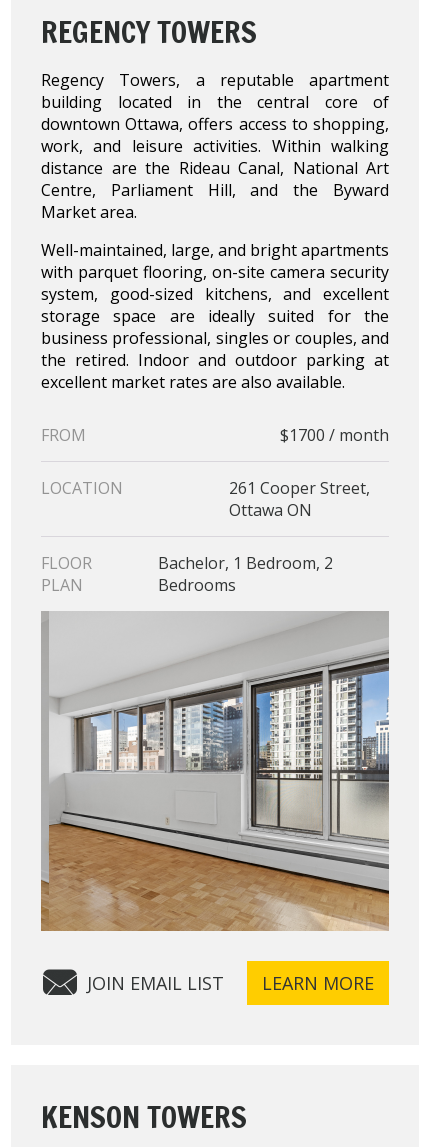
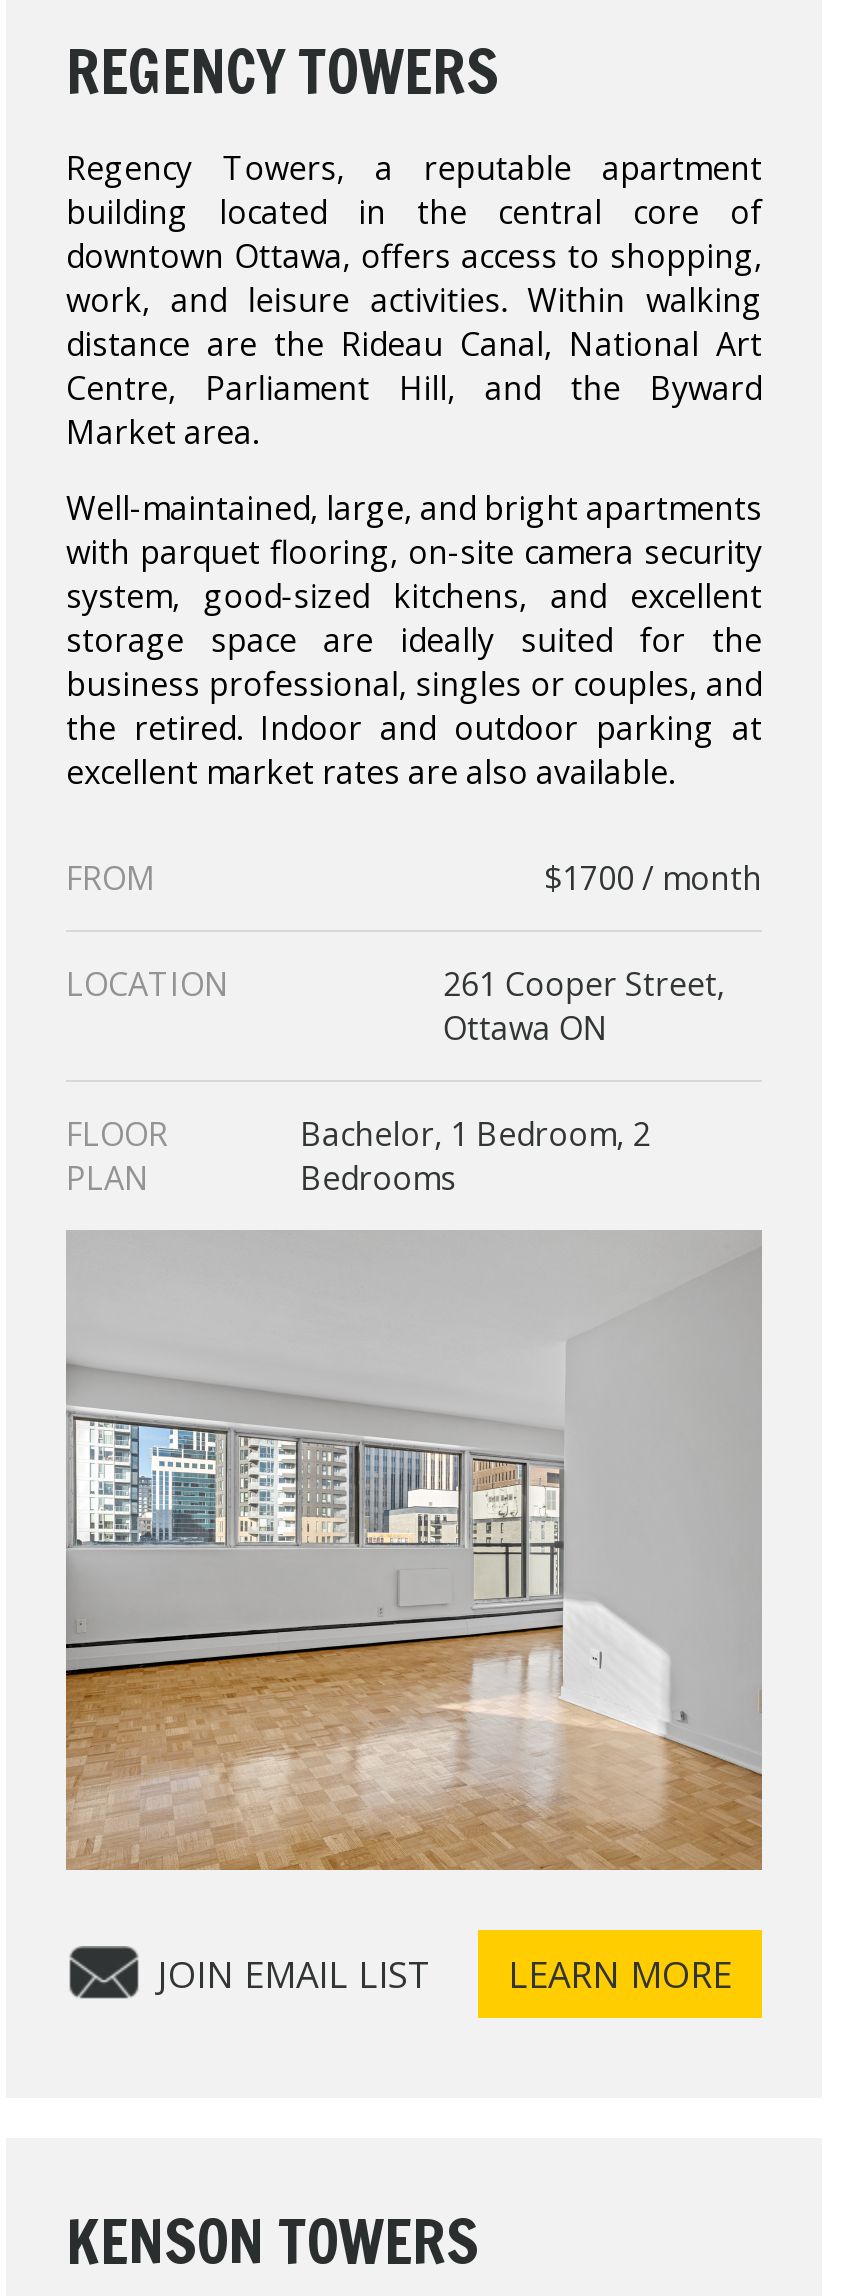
[41,638,390,931] [image] -> [64,1286,762,1870] [image]

